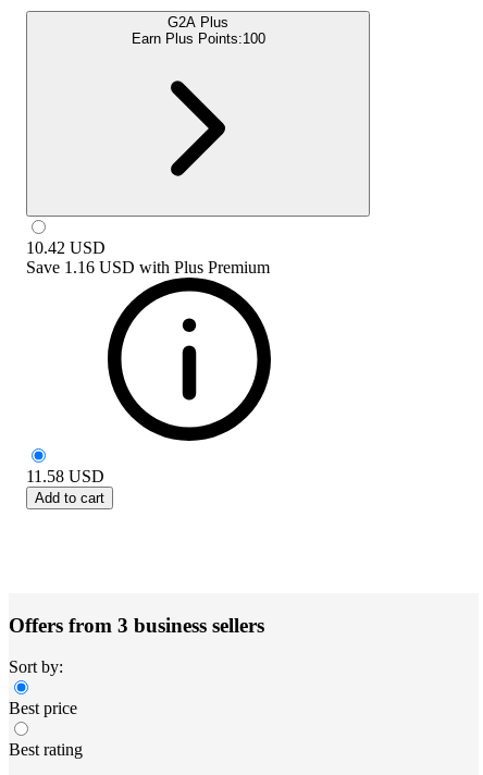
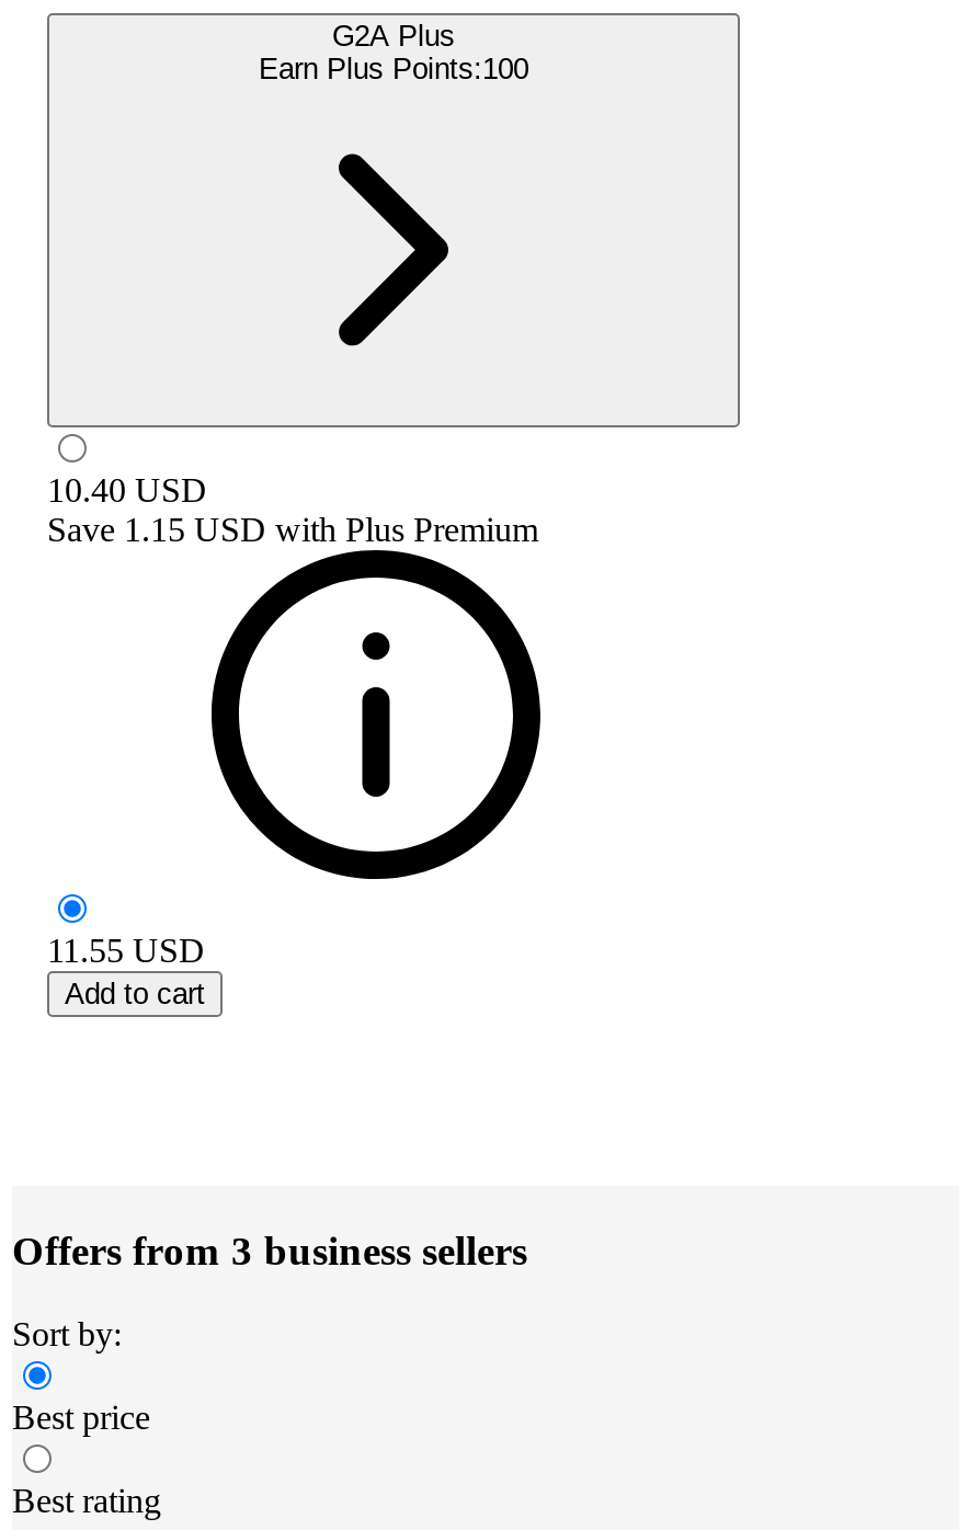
[26,238,106,257] 10.42 USD -> [47,471,207,508] 10.40 USD
[26,258,270,276] Save 1.16 USD with Plus Premium -> [47,510,538,548] Save 1.15 USD with Plus Premium
[26,467,104,485] 11.58 USD -> [47,931,205,968] 11.55 USD

